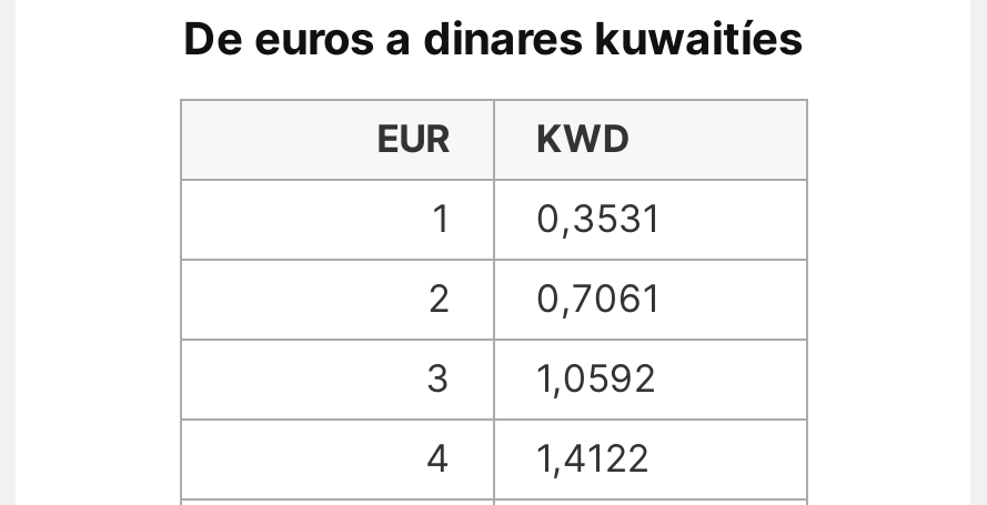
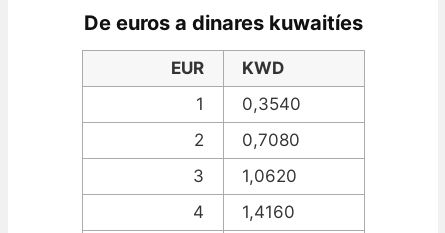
[432,196,660,240] 1 0,3531 -> [196,94,301,114] 1 0,3540
[428,276,660,320] 2 0,7061 -> [194,130,300,150] 2 0,7080
[425,356,656,400] 3 1,0592 -> [193,166,297,186] 3 1,0620
[425,436,649,480] 4 1,4122 -> [193,202,295,222] 4 1,4160

